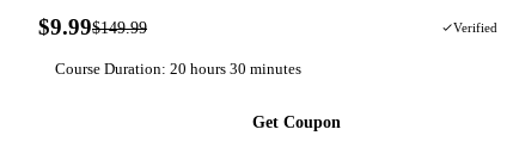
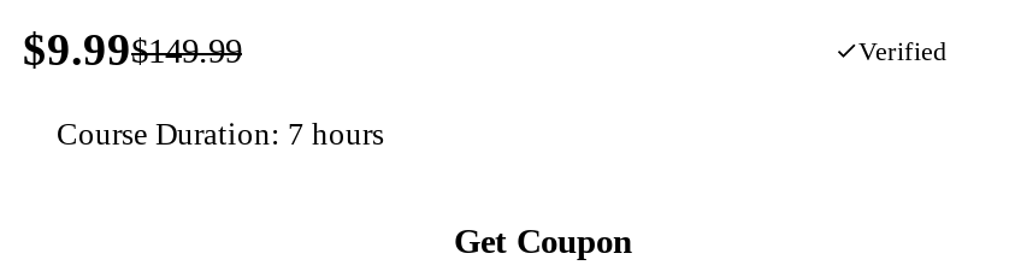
[55,61,301,78] Course Duration: 20 hours 30 minutes -> [57,118,384,152] Course Duration: 7 hours

